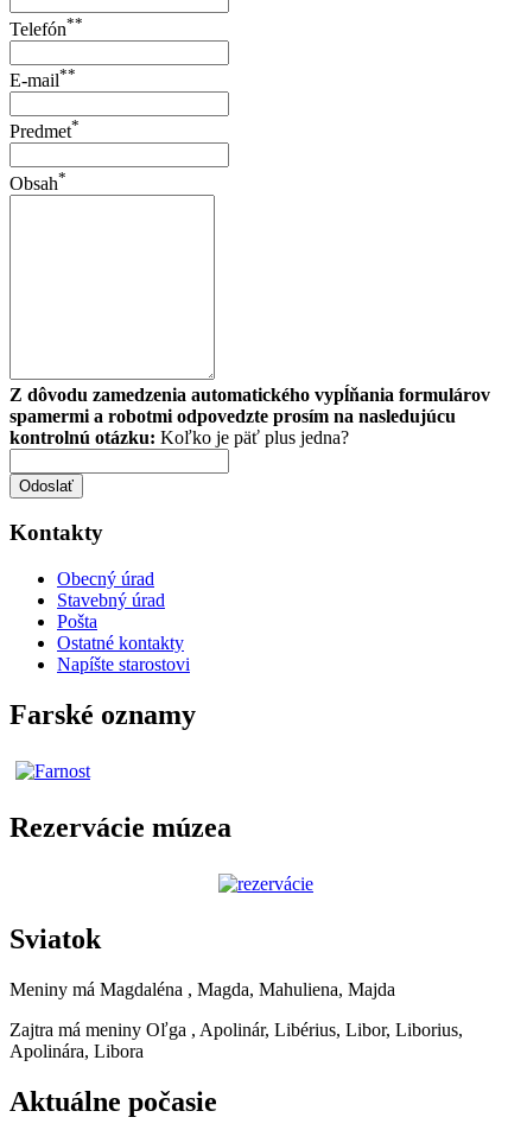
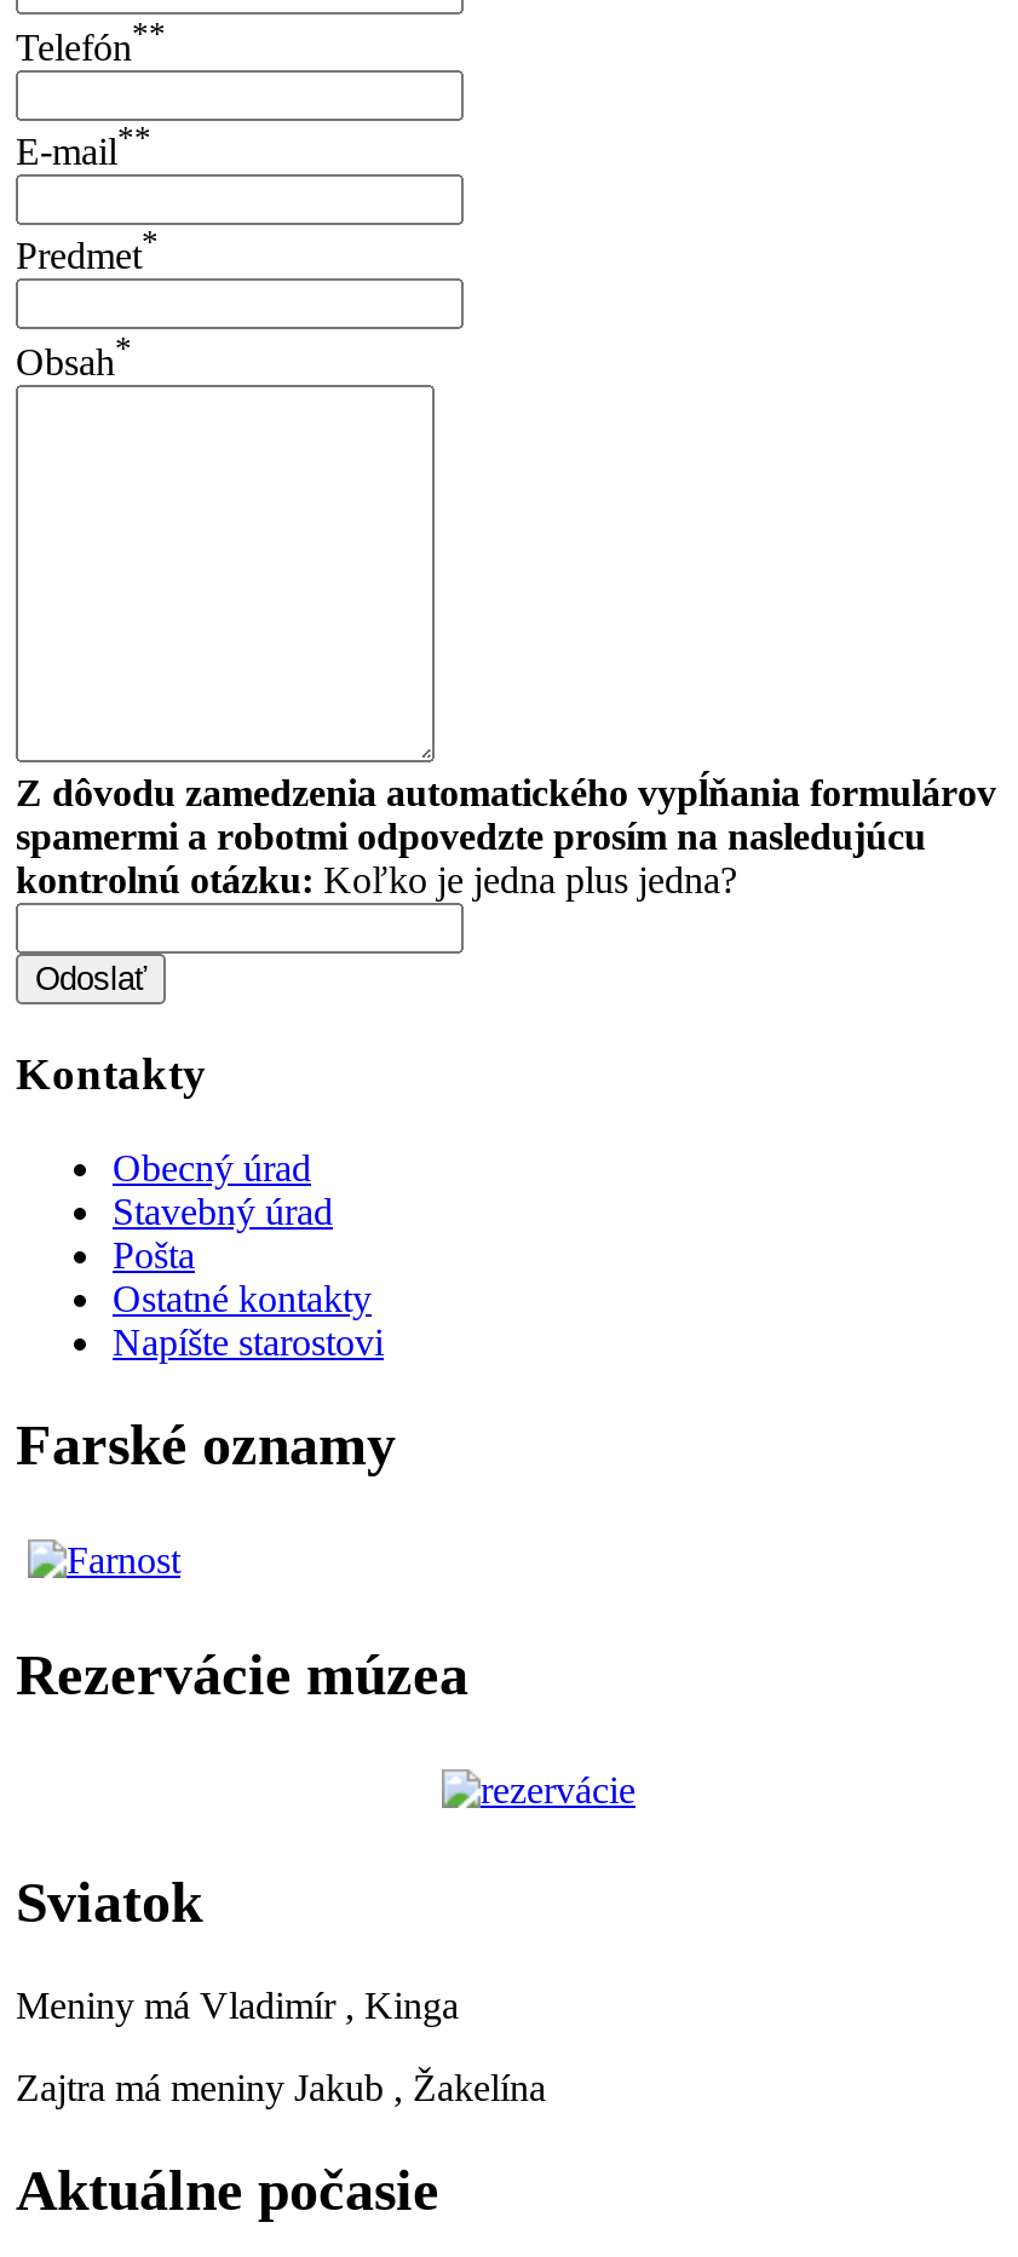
[9,427,349,447] kontrolnú otázku: Koľko je päť plus jedna? -> [16,858,737,899] kontrolnú otázku: Koľko je jedna plus jedna?
[9,980,395,1000] Meniny má Magdaléna , Magda, Mahuliena, Majda -> [16,1986,459,2027] Meniny má Vladimír , Kinga
[9,1020,463,1062] Zajtra má meniny Oľga , Apolinár, Libérius, Libor, Liborius, | Apolinára, Libora -> [16,2068,546,2109] Zajtra má meniny Jakub , Žakelína

